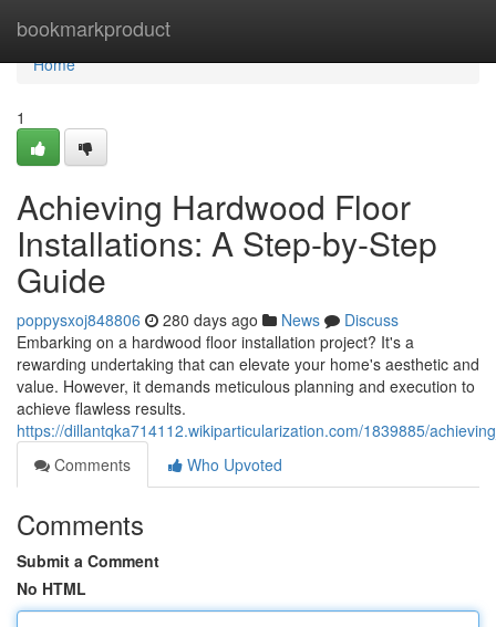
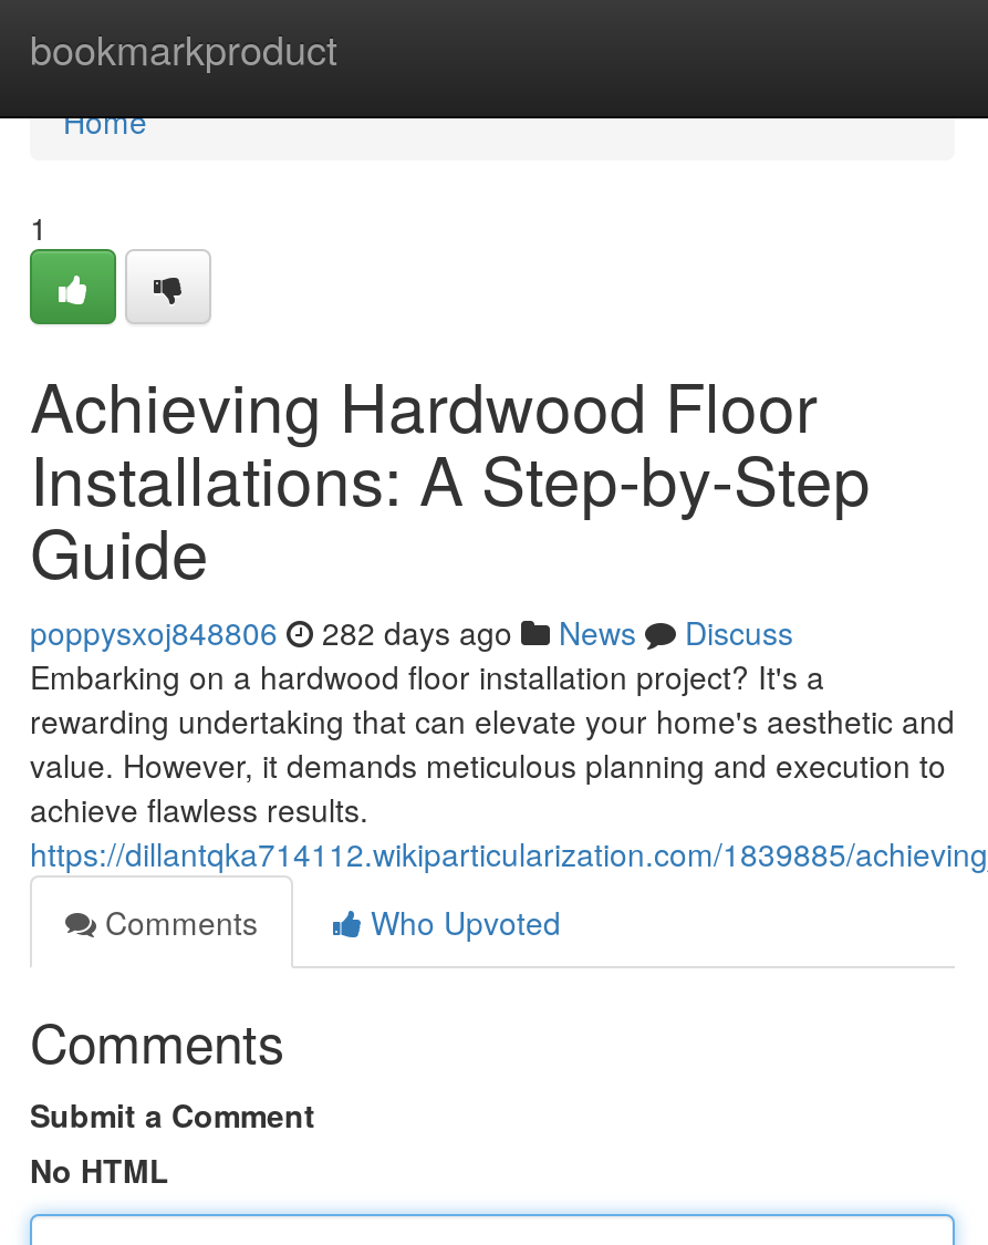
[17,309,399,331] poppysxoj848806 280 days ago News Discuss -> [30,610,793,654] poppysxoj848806 282 days ago News Discuss

